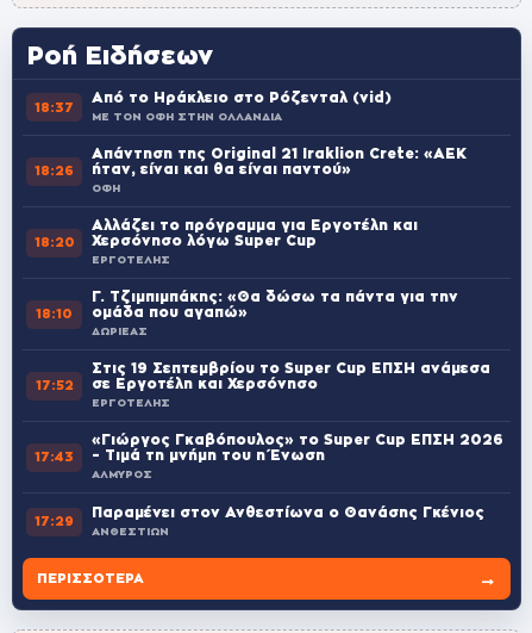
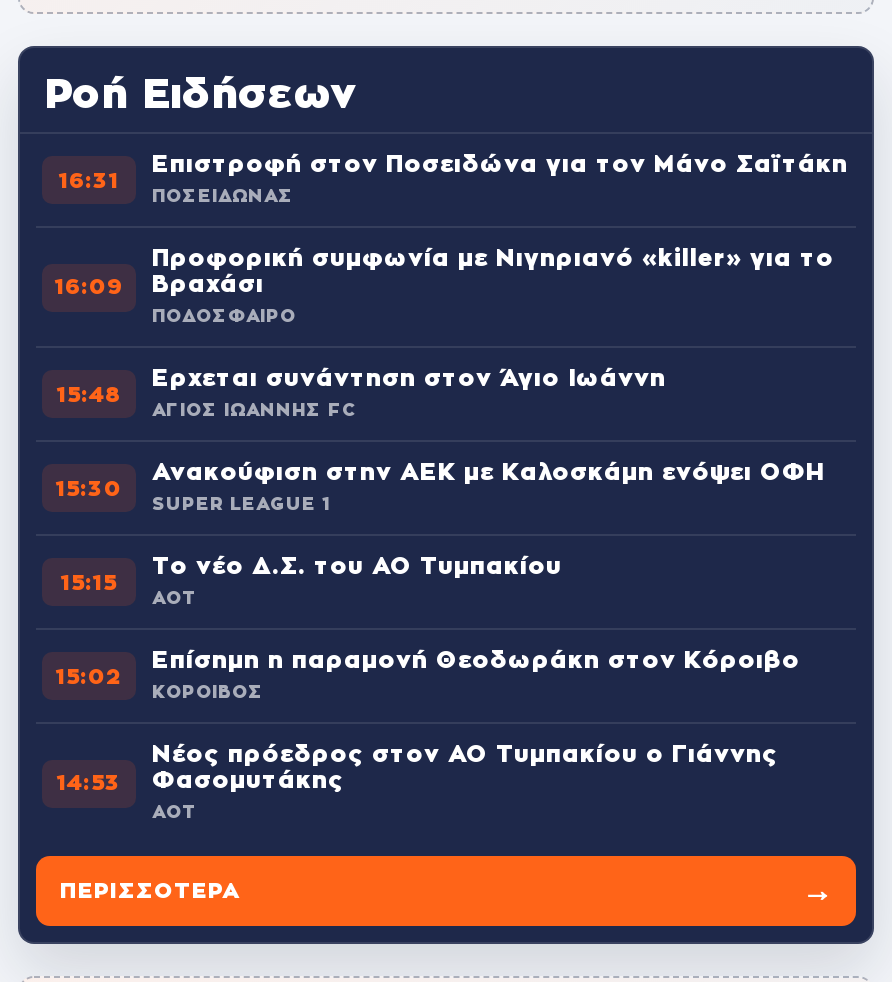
[92,89,392,123] Από το Ηράκλειο στο Ρόζενταλ (vid) | ΜΕ ΤΟΝ ΟΦΗ ΣΤΗΝ ΟΛΛΑΝΔΙΑ -> [152,150,848,206] Επιστροφή στον Ποσειδώνα για τον Μάνο Σαϊτάκη | ΠΟΣΕΙΔΩΝΑΣ
[35,100,74,114] 18:37 -> [59,167,119,191] 16:31
[92,145,467,194] Απάντηση της Original 21 Iraklion Crete: «ΑΕΚ | ήταν, είναι και θα είναι παντού» | ΟΦΗ -> [152,244,834,326] Προφορική συμφωνία με Νιγηριανό «killer» για το | Βραχάσι | ΠΟΔΟΣΦΑΙΡΟ
[35,163,74,178] 18:26 -> [55,274,123,298] 16:09
[92,217,418,266] Αλλάζει το πρόγραμμα για Εργοτέλη και | Χερσόνησο λόγω Super Cup | ΕΡΓΟΤΕΛΗΣ -> [152,364,666,420] Έρχεται συνάντηση στον Άγιο Ιωάννη | ΑΓΙΟΣ ΙΩΑΝΝΗΣ FC
[34,235,74,249] 18:20 -> [57,381,121,405] 15:48
[92,288,458,337] Γ. Τζιμπιμπάκης: «Θα δώσω τα πάντα για την | ομάδα που αγαπώ» | ΔΩΡΙΕΑΣ -> [152,458,826,514] Ανακούφιση στην ΑΕΚ με Καλοσκάμη ενόψει ΟΦΗ | SUPER LEAGUE 1
[36,306,73,321] 18:10 -> [56,475,122,499] 15:30
[92,360,490,409] Στις 19 Σεπτεμβρίου το Super Cup ΕΠΣΗ ανάμεσα | σε Εργοτέλη και Χερσόνησο | ΕΡΓΟΤΕΛΗΣ -> [152,552,562,608] Το νέο Δ.Σ. του ΑΟ Τυμπακίου | ΑΟΤ
[35,378,73,392] 17:52 -> [61,569,117,593] 15:15
[92,432,503,480] «Γιώργος Γκαβόπουλος» το Super Cup ΕΠΣΗ 2026 | – Τιμά τη μνήμη του η Ένωση | ΑΛΜΥΡΟΣ -> [152,646,800,702] Επίσημη η παραμονή Θεοδωράκη στον Κόροιβο | ΚΟΡΟΙΒΟΣ
[35,449,74,464] 17:43 -> [56,663,122,687] 15:02
[92,504,484,537] Παραμένει στον Ανθεστίωνα ο Θανάσης Γκένιος | ΑΝΘΕΣΤΙΩΝ -> [152,740,778,822] Νέος πρόεδρος στον ΑΟ Τυμπακίου ο Γιάννης | Φασομυτάκης | ΑΟΤ
[35,514,74,528] 17:29 -> [57,770,121,794] 14:53

